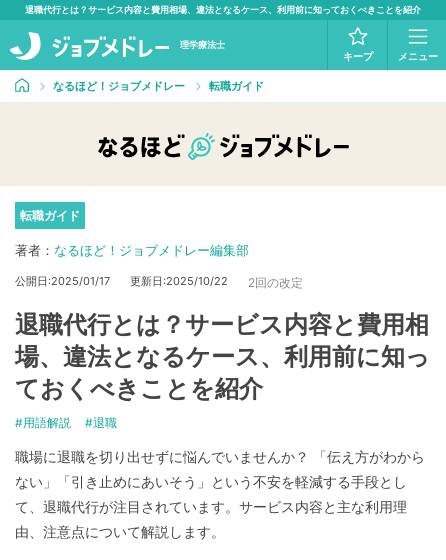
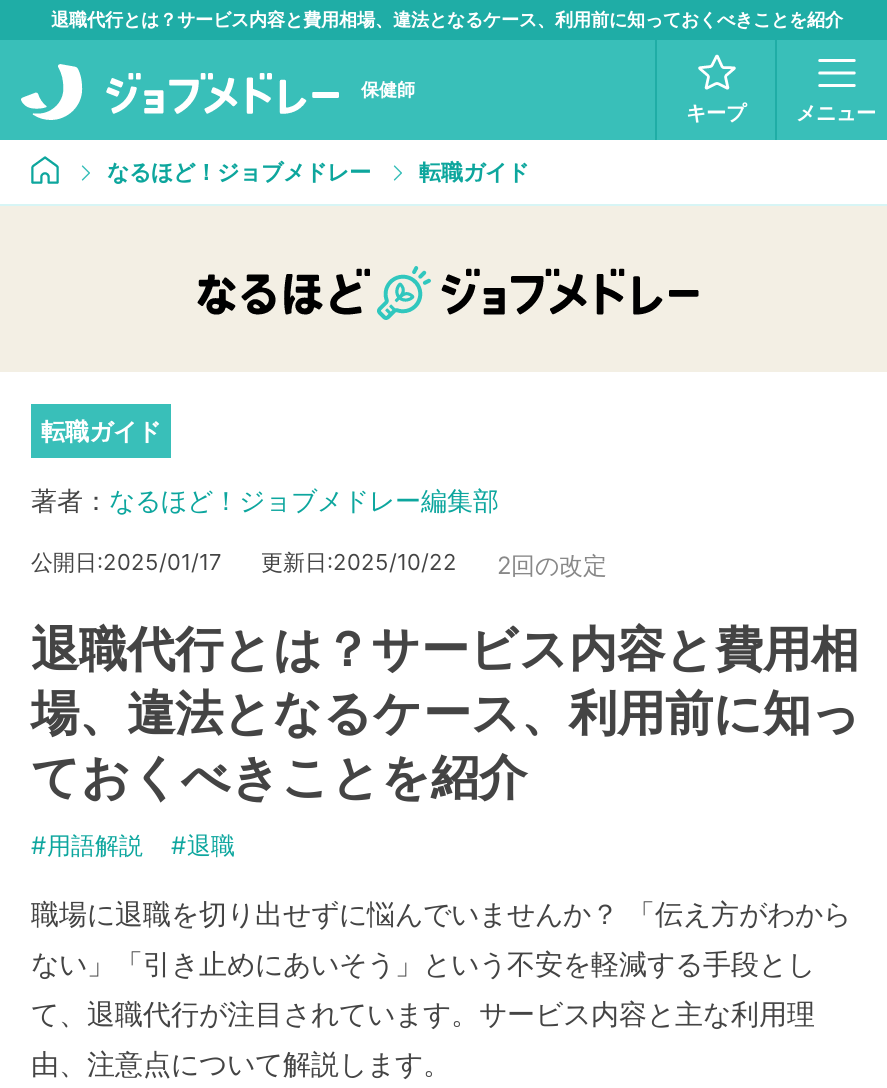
[180,38,225,49] 理学療法士 -> [361,77,415,99] 保健師

